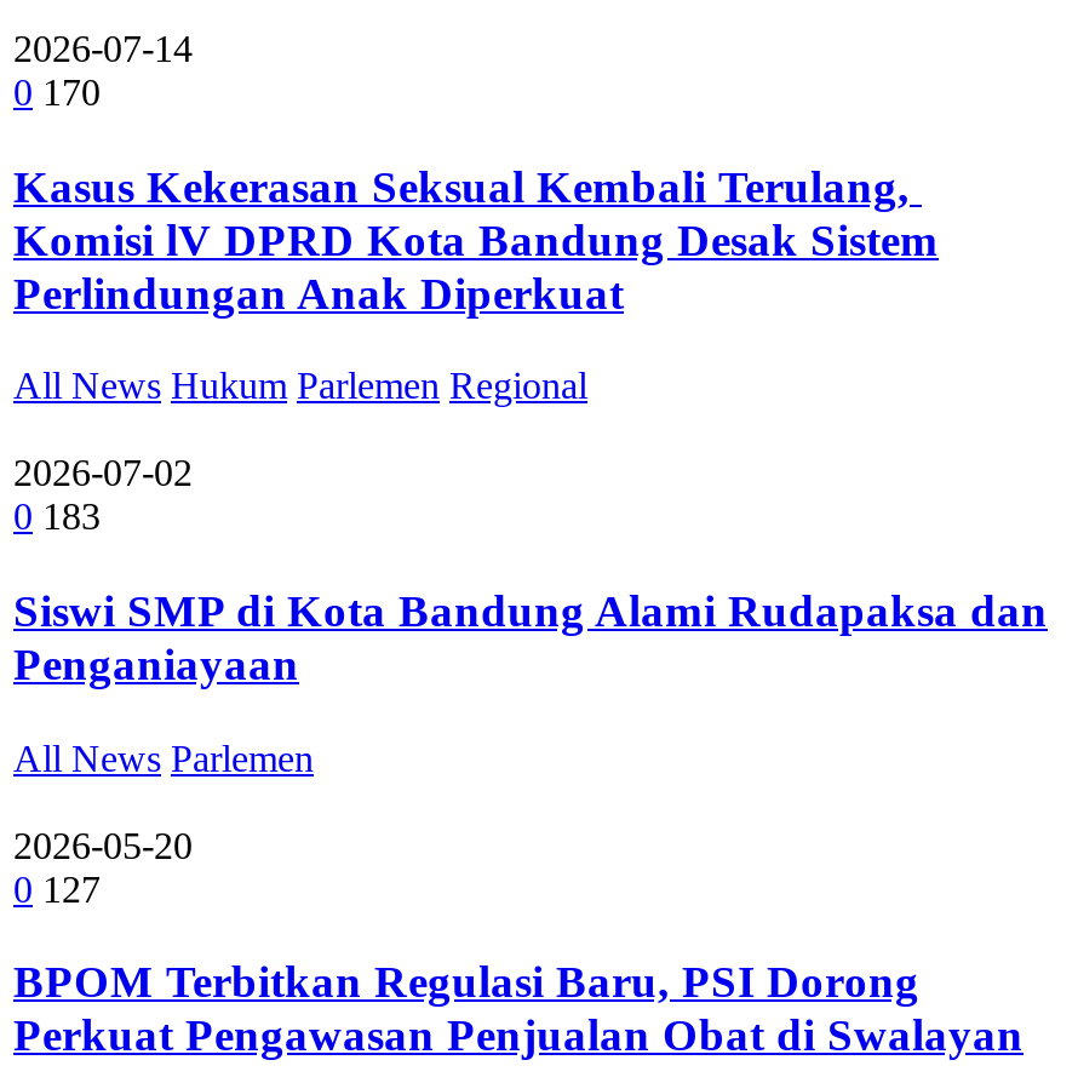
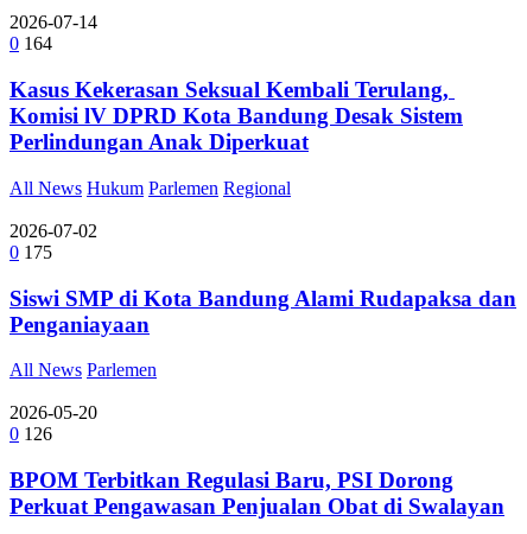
[13,71,101,112] 0 170 -> [9,34,52,54] 0 164
[13,496,101,538] 0 183 -> [9,242,52,262] 0 175
[13,868,101,909] 0 127 -> [9,424,52,444] 0 126

